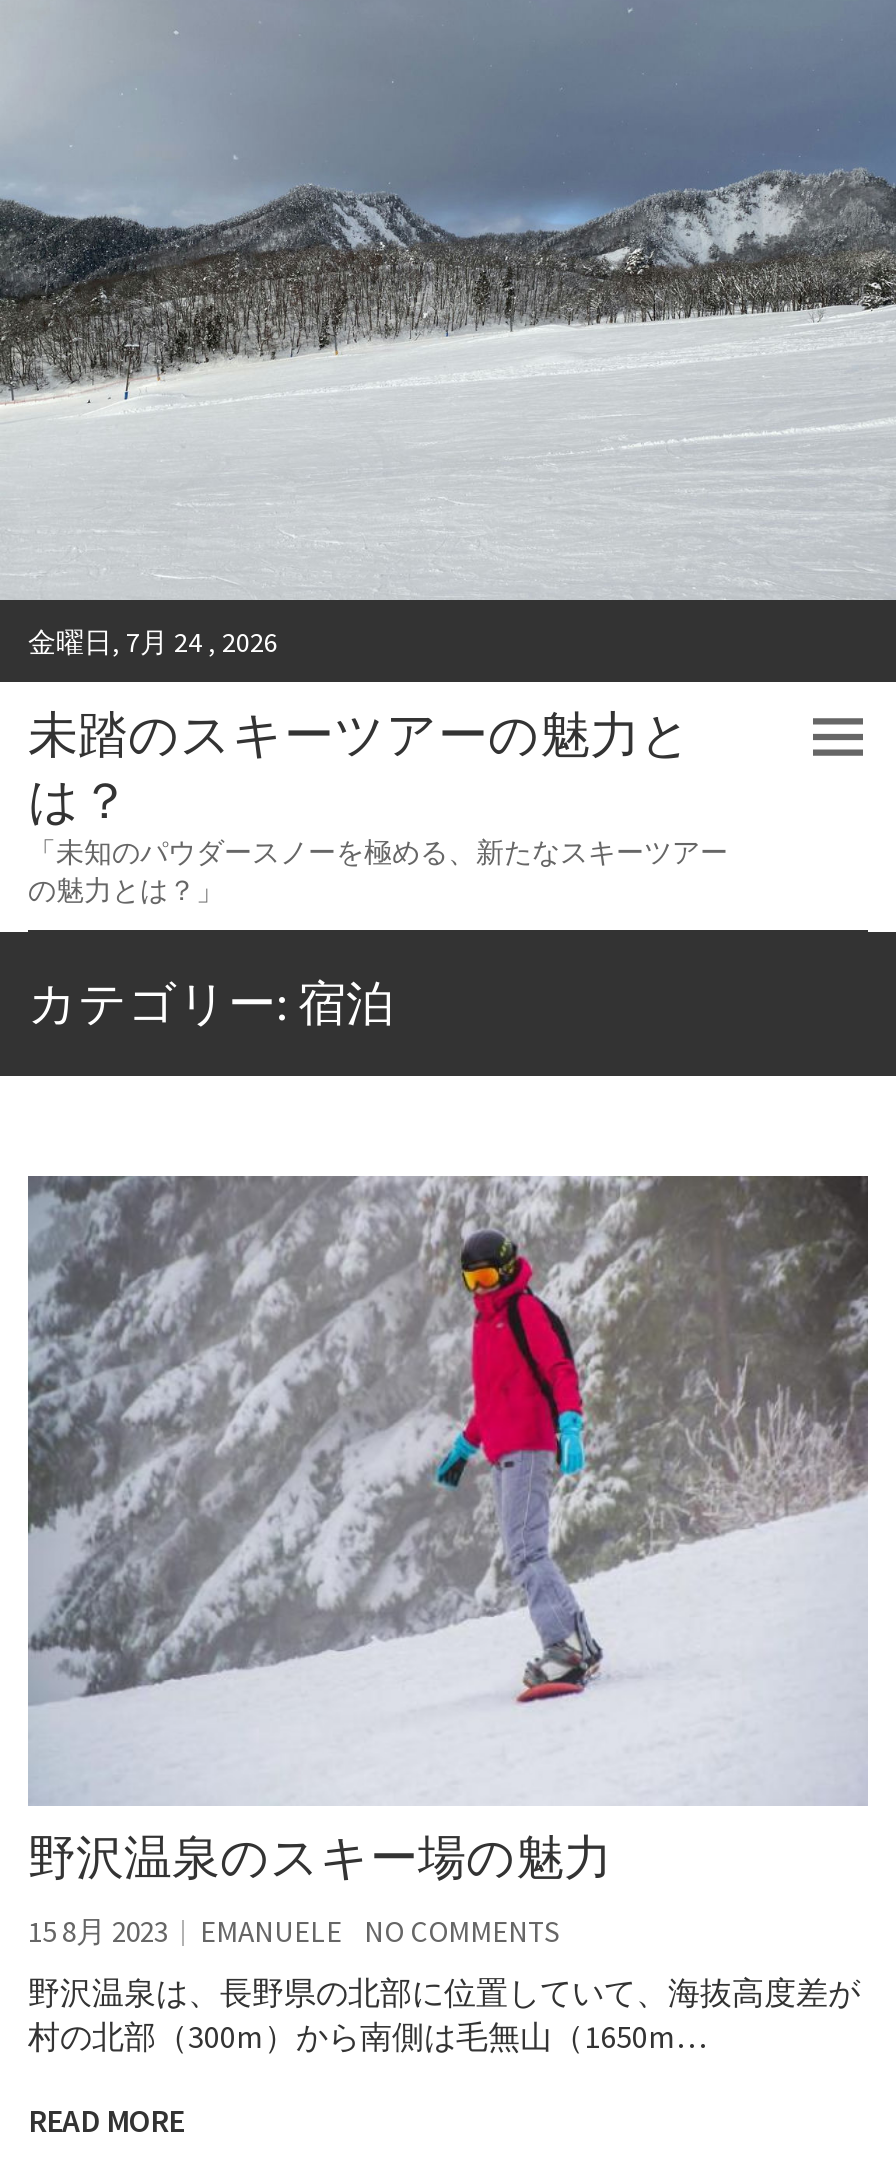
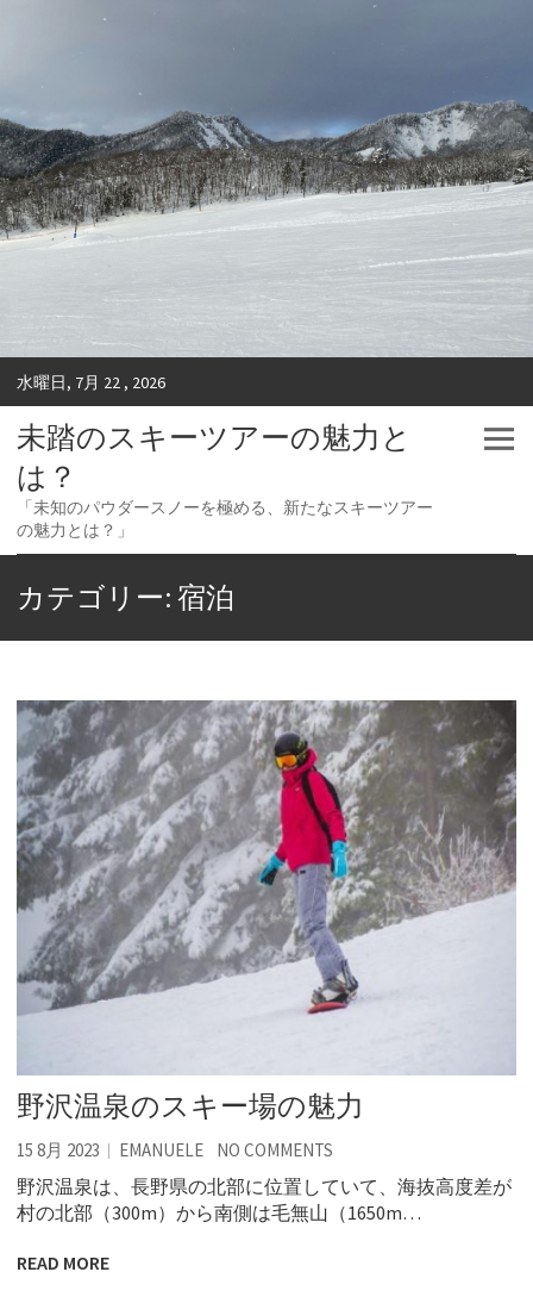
[28,624,278,660] 金曜日, 7月 24 , 2026 -> [17,372,165,393] 水曜日, 7月 22 , 2026

